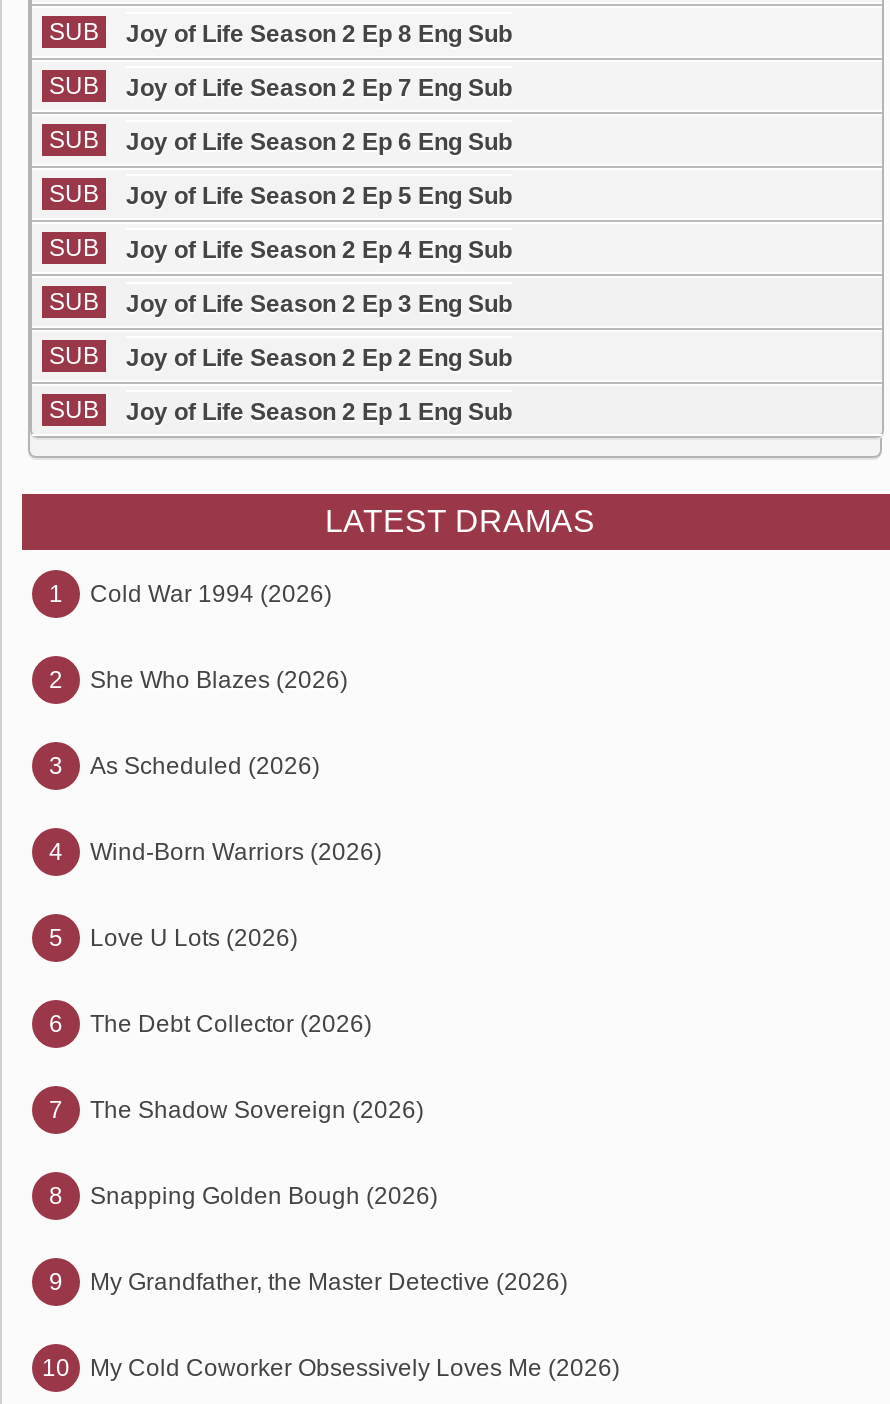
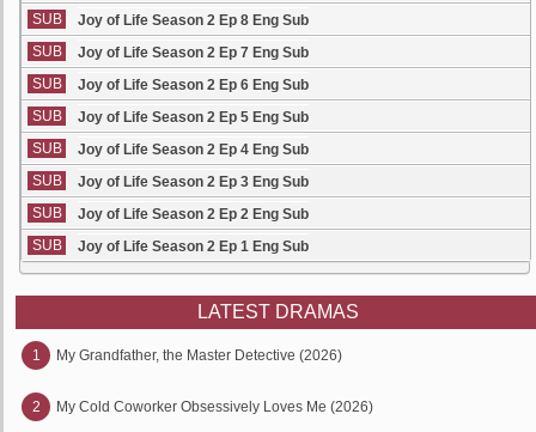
[49,580,438,1296] Cold War 1994 (2026) | 2 | She Who Blazes (2026) | 3 | As Scheduled (2026) | 4 | Wind-Born Warriors (2026) | 5 | Love U Lots (2026) | 6 | The Debt Collector (2026) | 7 | The Shadow Sovereign (2026) | 8 | Snapping Golden Bough (2026) | 9 -> none
[42,1354,620,1382] 10 My Cold Coworker Obsessively Loves Me (2026) -> [32,398,373,415] 2 My Cold Coworker Obsessively Loves Me (2026)

